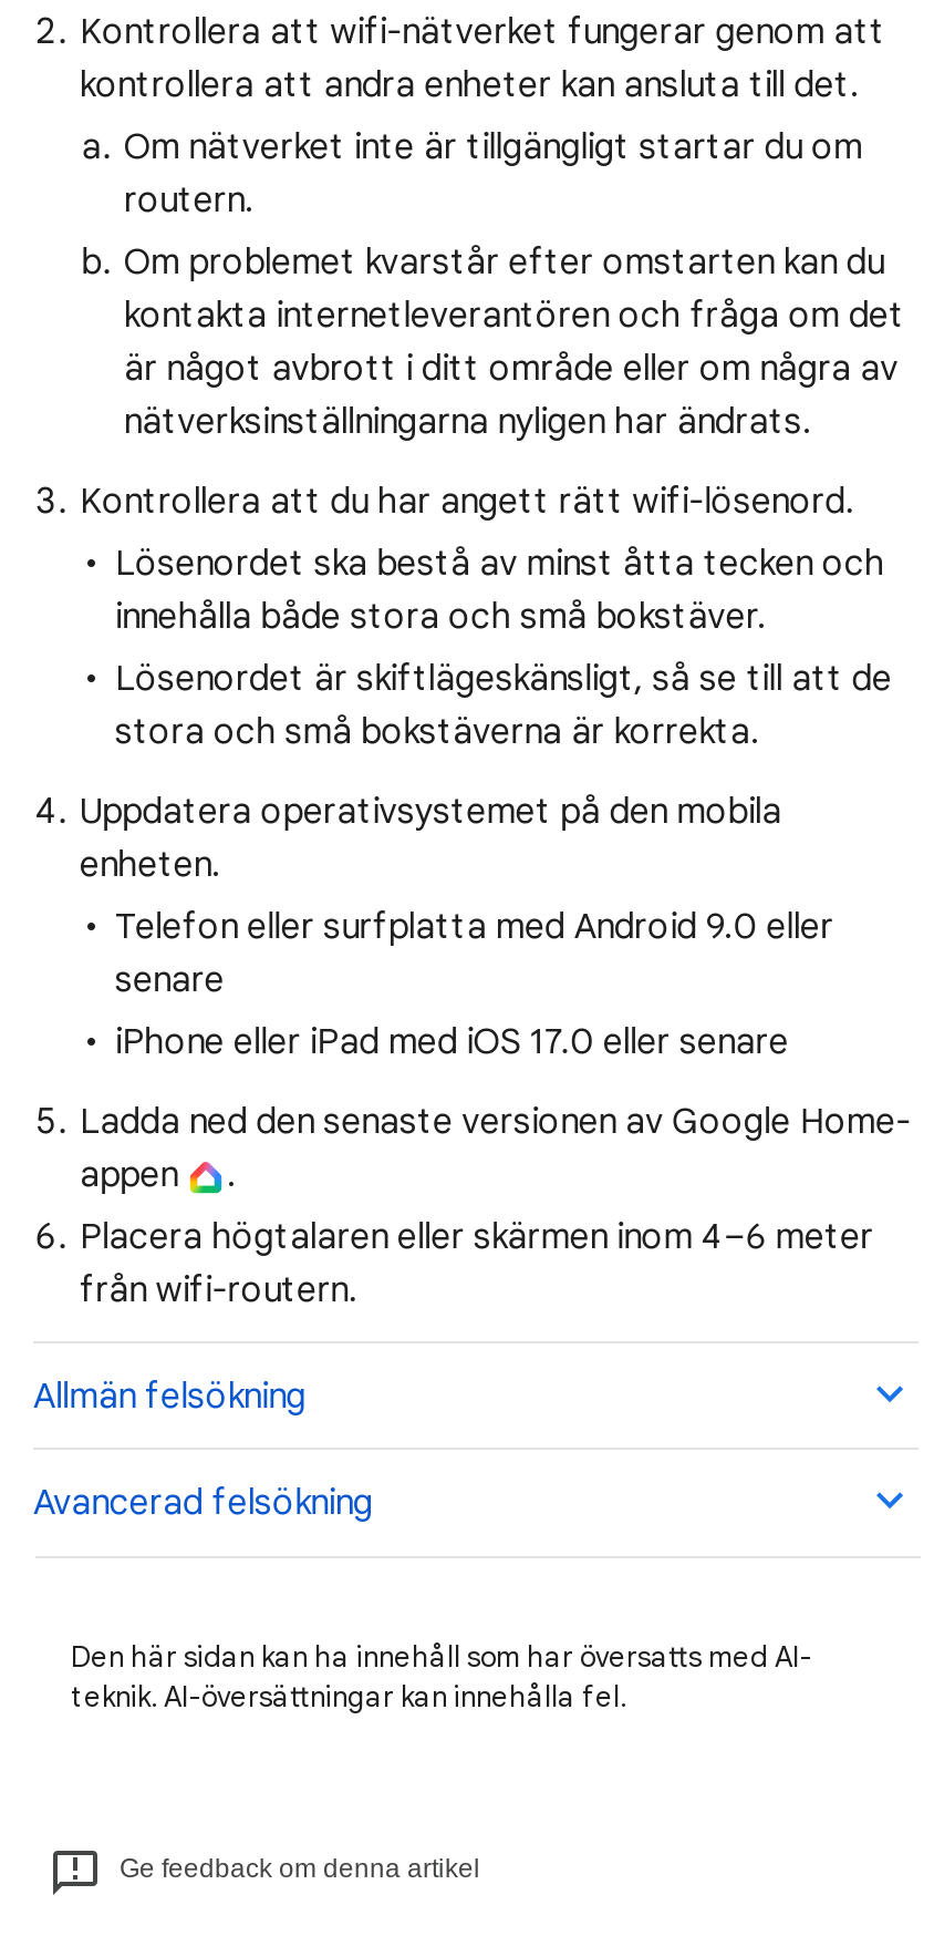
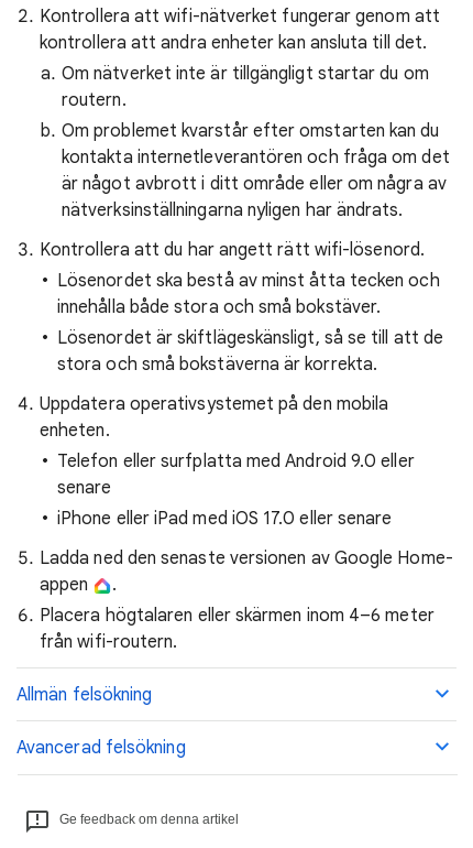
[71,1638,812,1716] Den här sidan kan ha innehåll som har översatts med AI- | teknik. AI-översättningar kan innehålla fel. -> none

